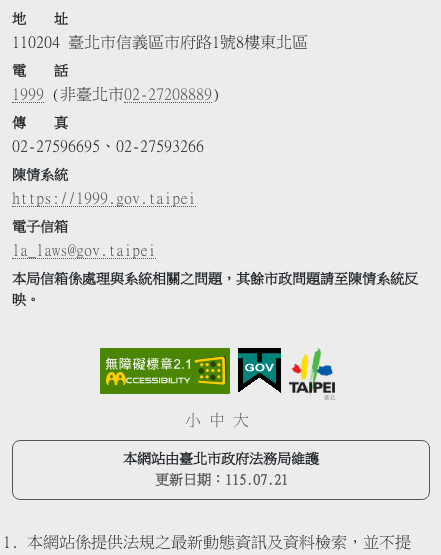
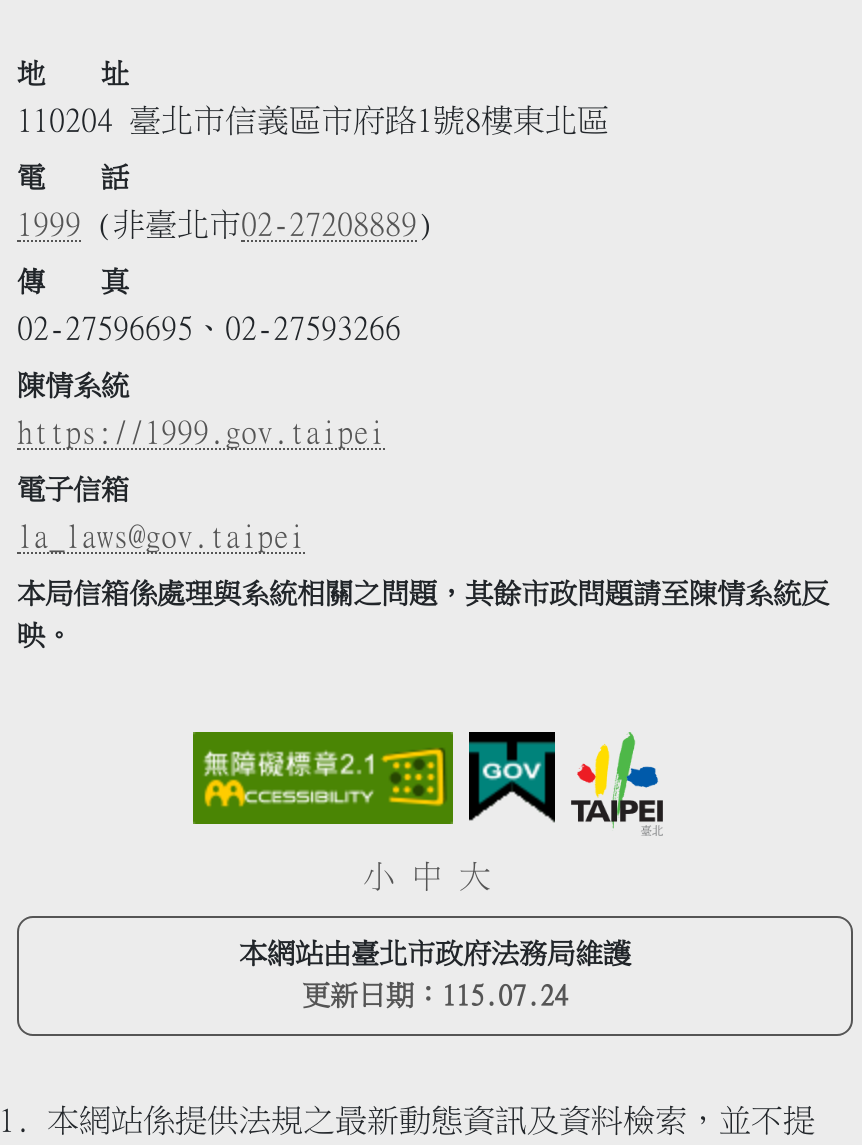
[154,473,287,487] 更新日期：115.07.21 -> [302,983,568,1011] 更新日期：115.07.24

